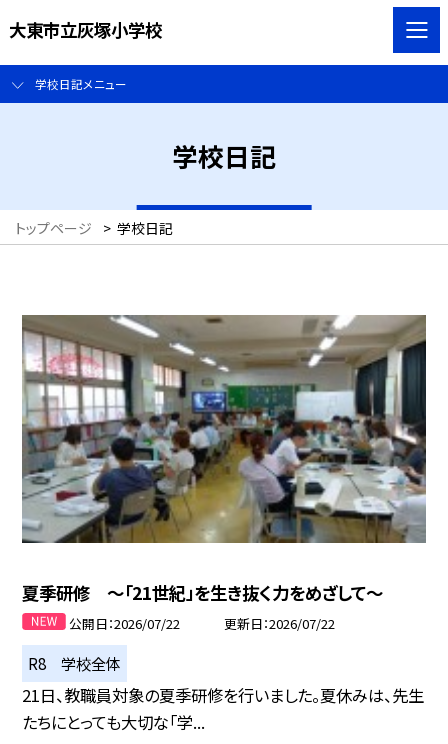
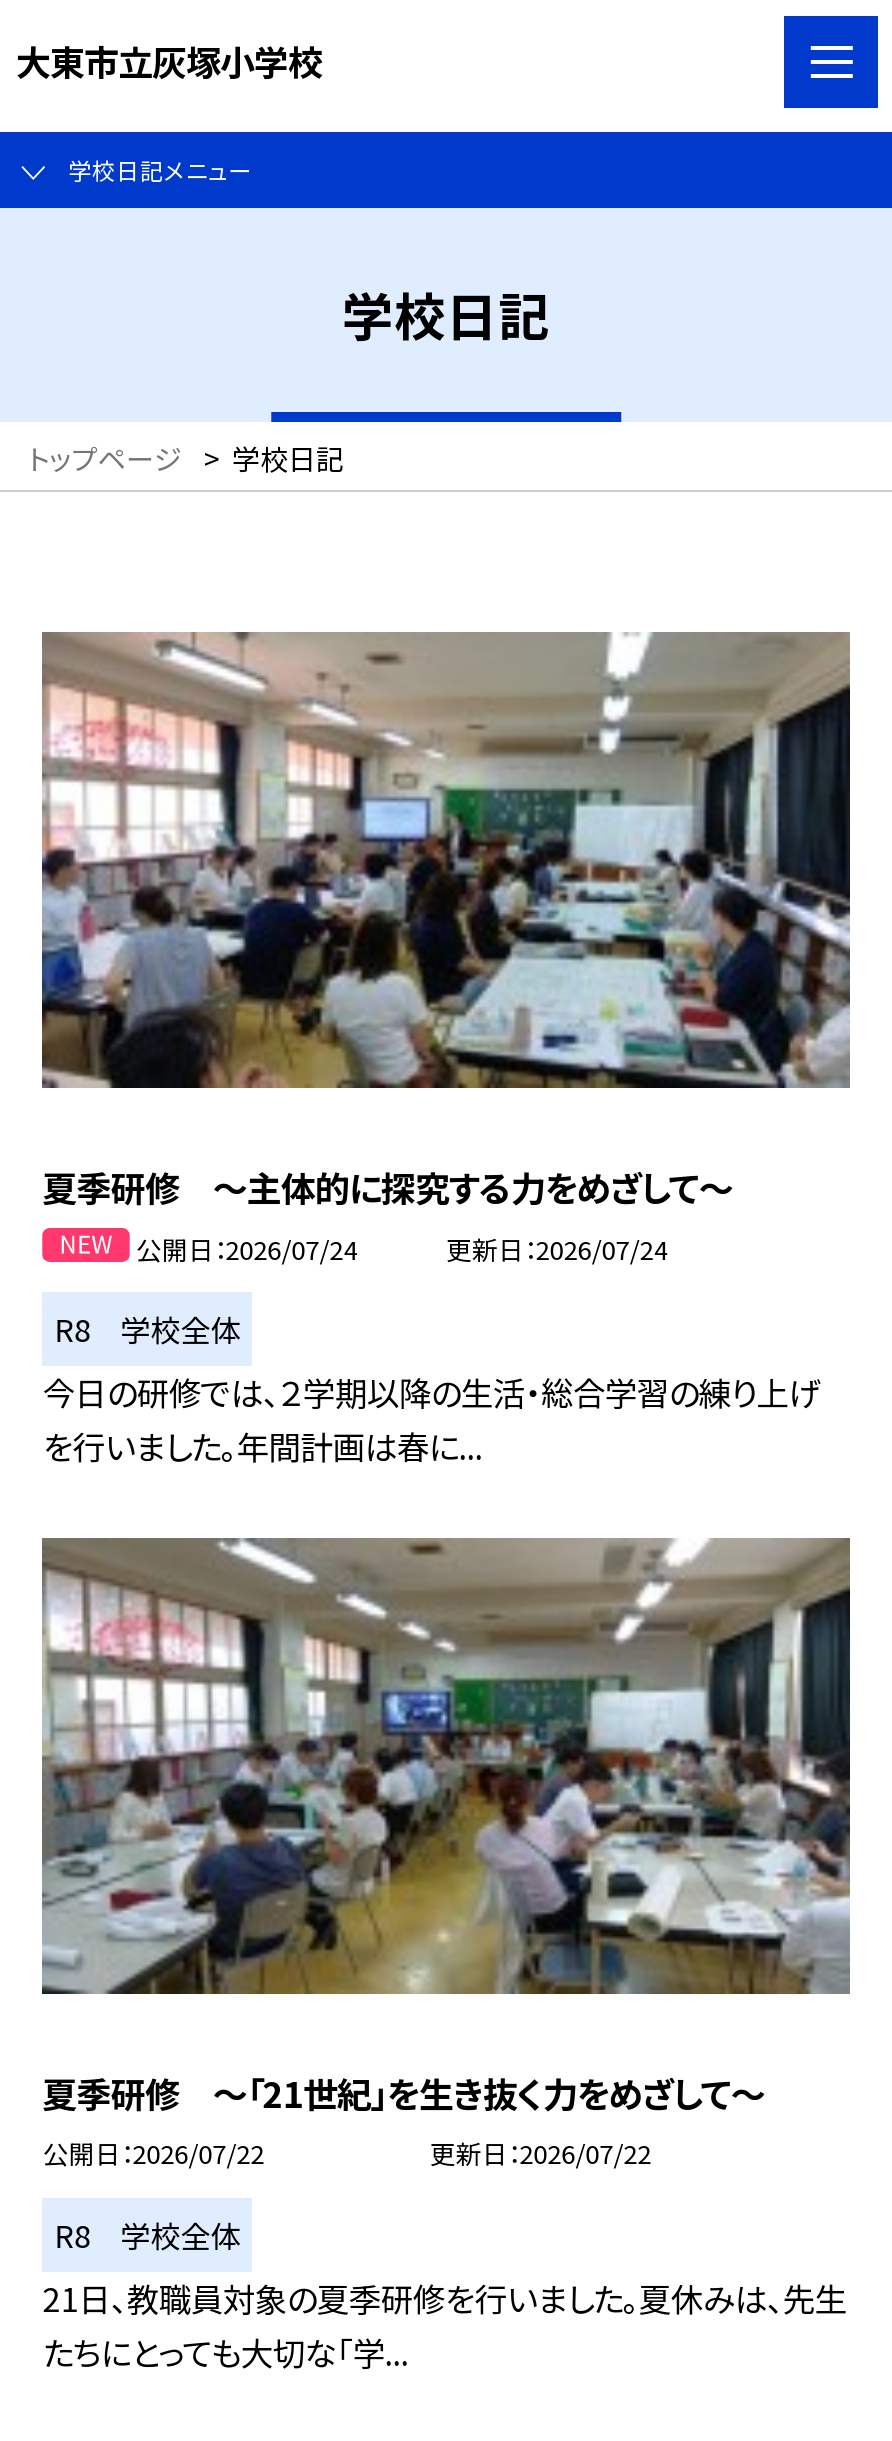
none -> [40,630,852,1470] [image] | 夏季研修 ～主体的に探究する力をめざして～ | 公開日 2026/07/24 | 更新日 2026/07/24 | R8 学校全体 | 今日の研修では、２学期以降の生活・総合学習の練り上げ | を行いました。年間計画は春に...

